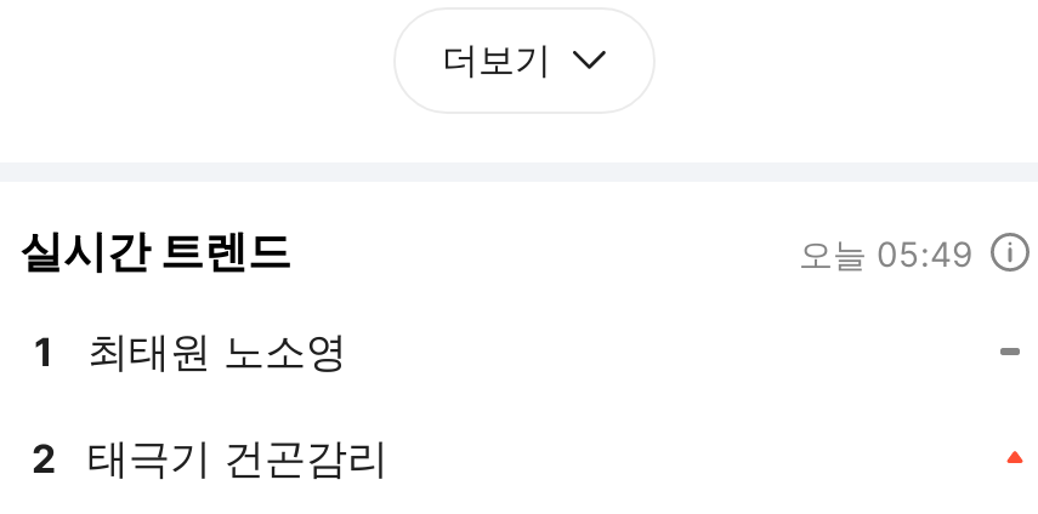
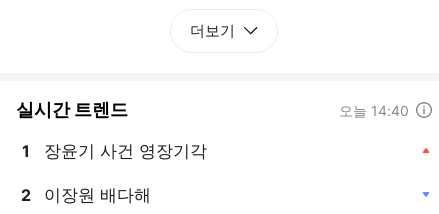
[799,233,974,274] 오늘 05:49 -> [339,102,409,119] 오늘 14:40
[87,327,347,376] 최태원 노소영 -> [44,141,207,161] 장윤기 사건 영장기각
[87,434,388,482] 태극기 건곤감리 -> [44,185,151,205] 이장원 배다해

